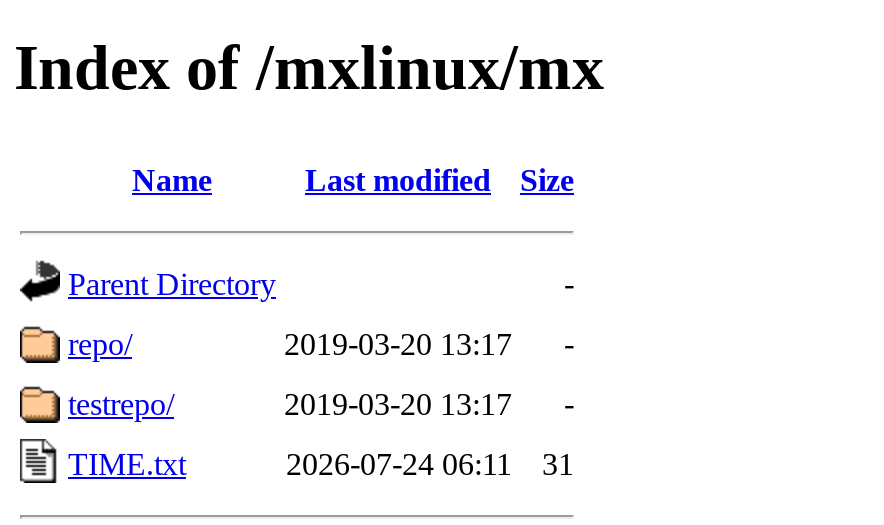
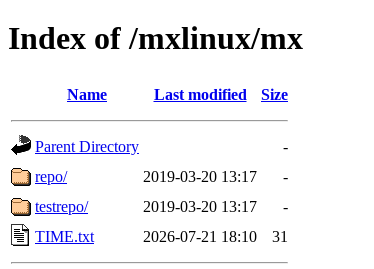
[286,447,574,481] 2026-07-24 06:11 31 -> [143,228,288,245] 2026-07-21 18:10 31

